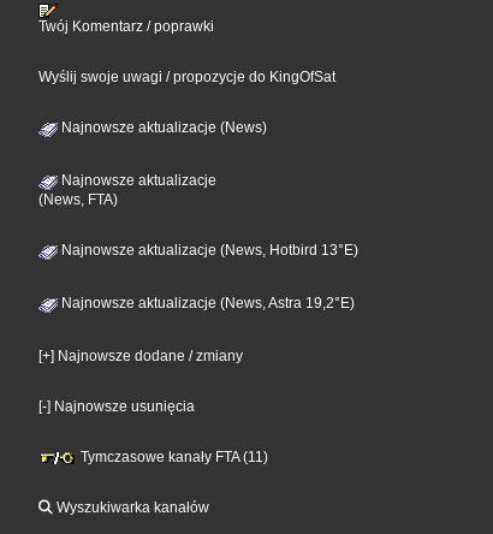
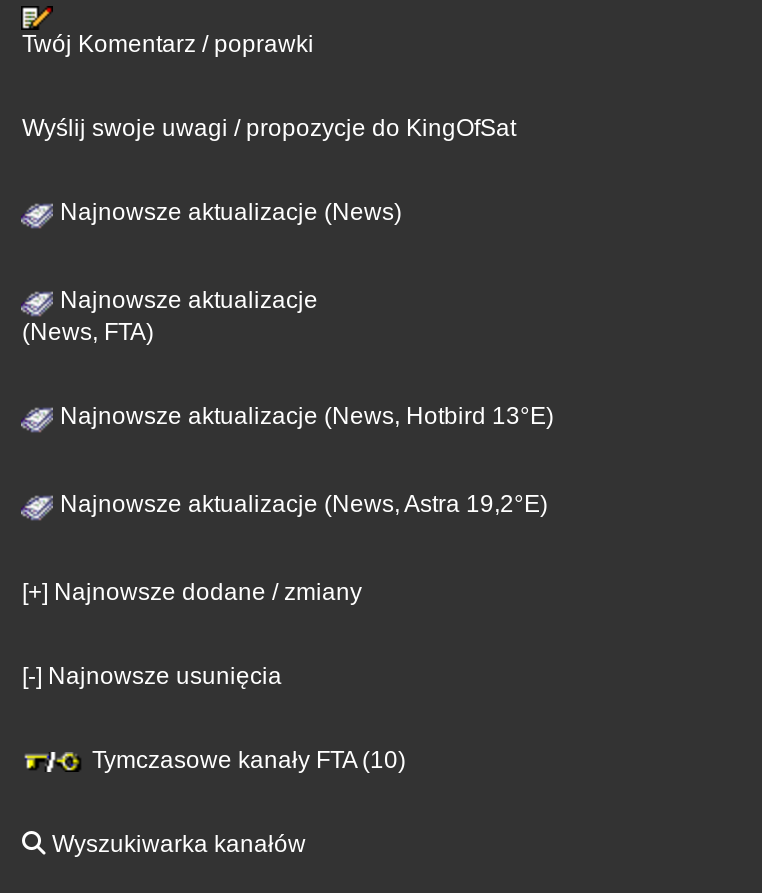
[77,449,269,465] Tymczasowe kanały FTA (11) -> [86,746,406,774] Tymczasowe kanały FTA (10)

